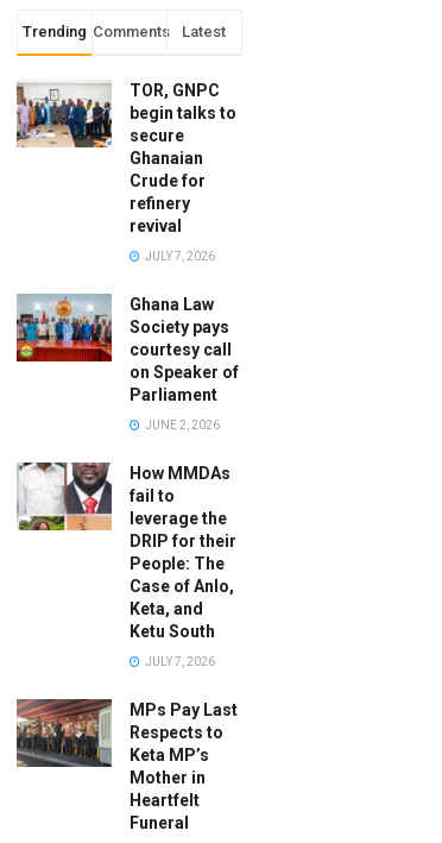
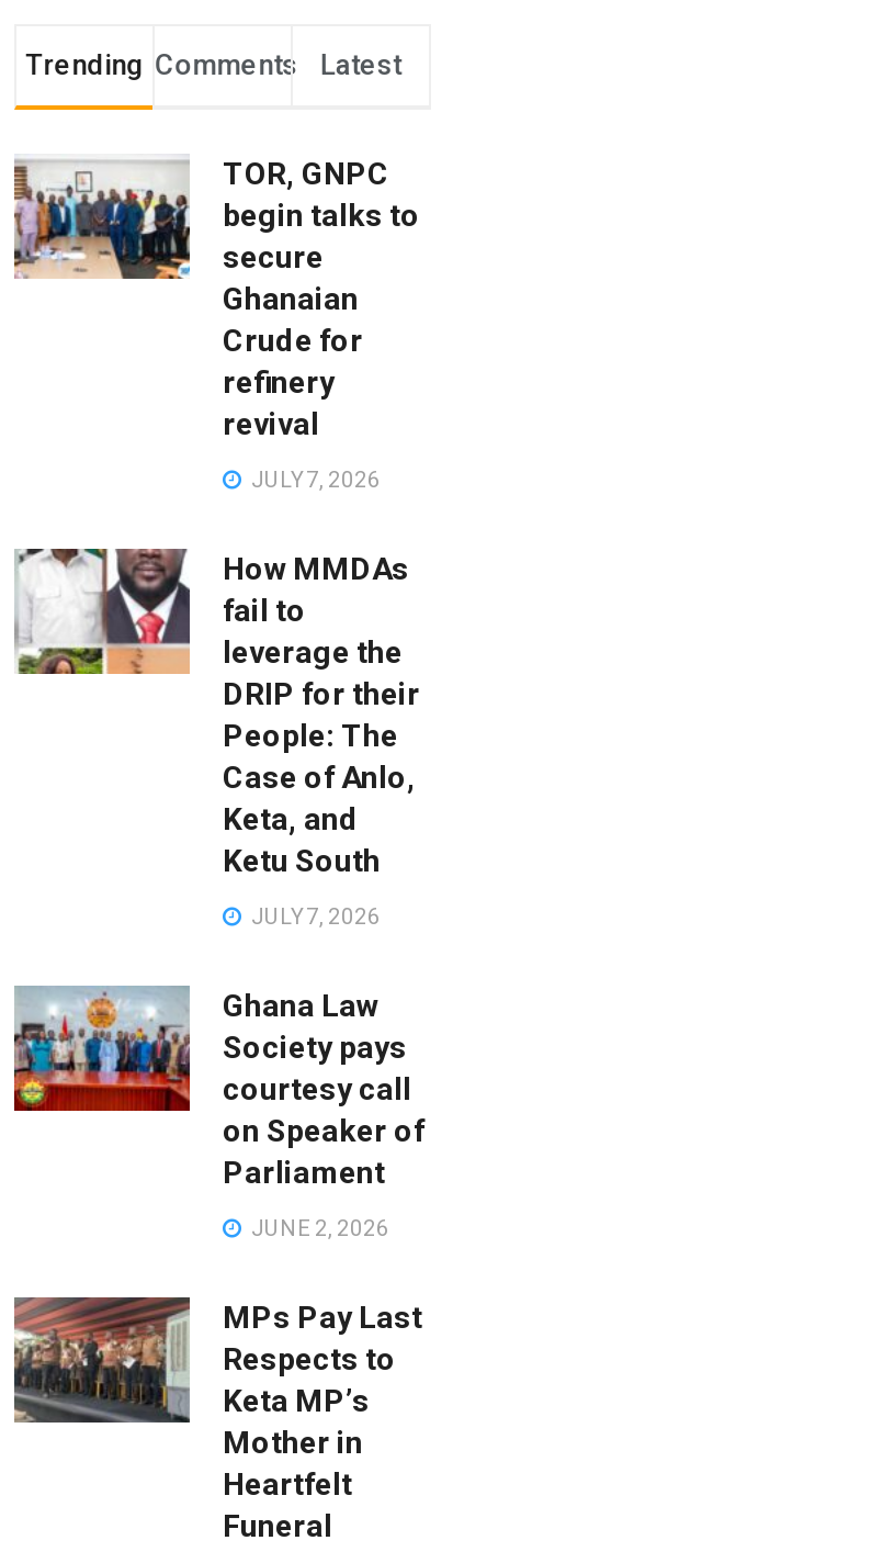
moved [15,294,239,432] -> [12,986,424,1241]: [image] | Ghana Law | Society pays | courtesy call | on Speaker of | Parliament | JUNE 2, 2026
moved [15,460,236,669] -> [12,544,420,929]: [image] | How MMDAs | fail to | ... | Ketu South | JULY 7, 2026

